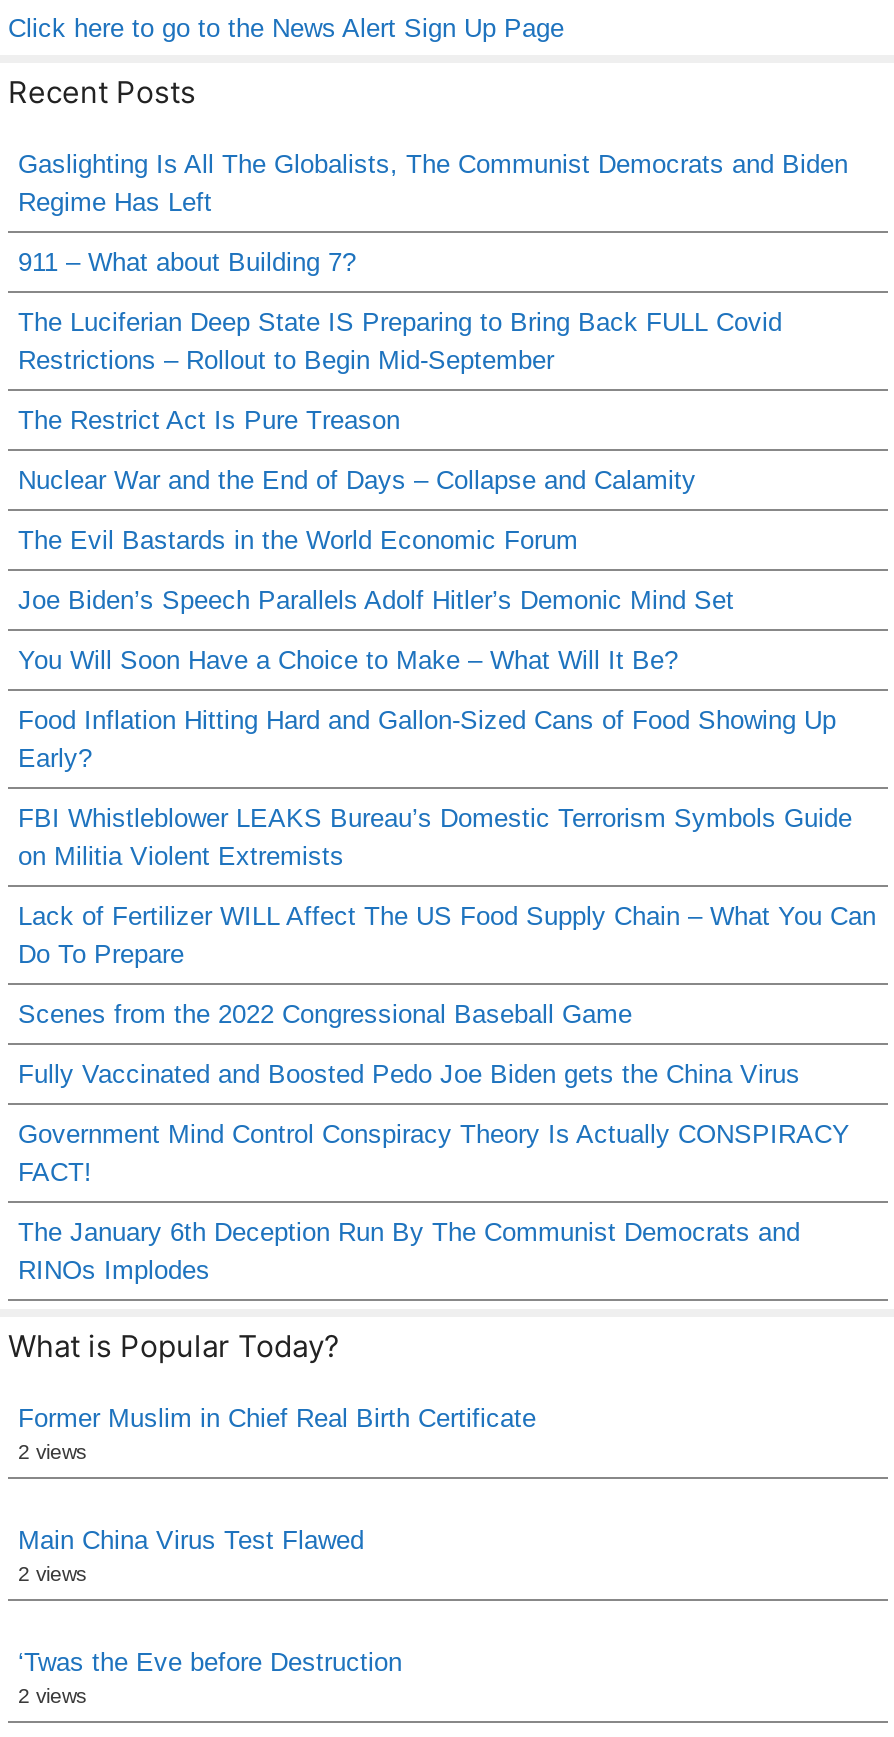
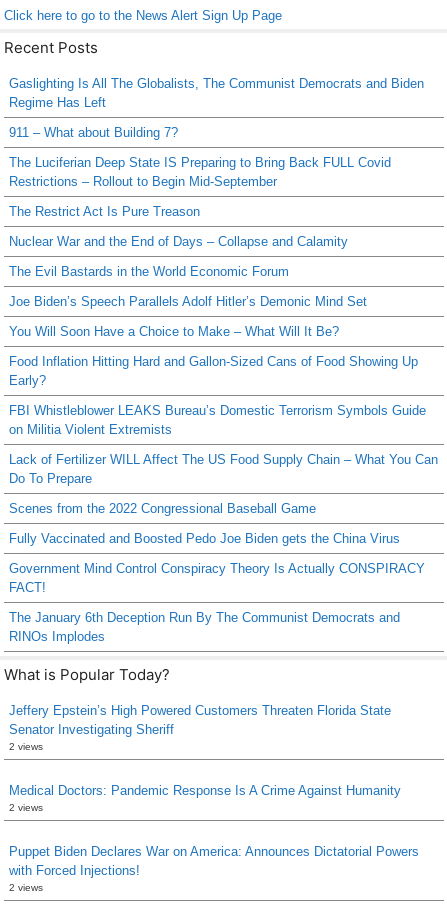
[18,1402,536,1432] Former Muslim in Chief Real Birth Certificate -> [9,702,391,736] Jeffery Epstein’s High Powered Customers Threaten Florida State | Senator Investigating Sheriff
[18,1524,364,1554] Main China Virus Test Flawed -> [9,782,401,797] Medical Doctors: Pandemic Response Is A Crime Against Humanity
[18,1646,402,1676] ‘Twas the Eve before Destruction -> [9,843,419,877] Puppet Biden Declares War on America: Announces Dictatorial Powers | with Forced Injections!

